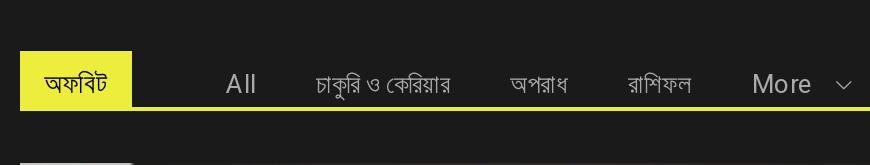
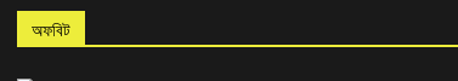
[226,69,812,99] All | চাকুরি ও কেরিয়ার | অপরাধ | রাশিফল | More -> none

